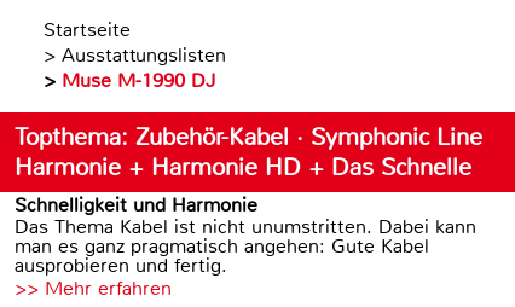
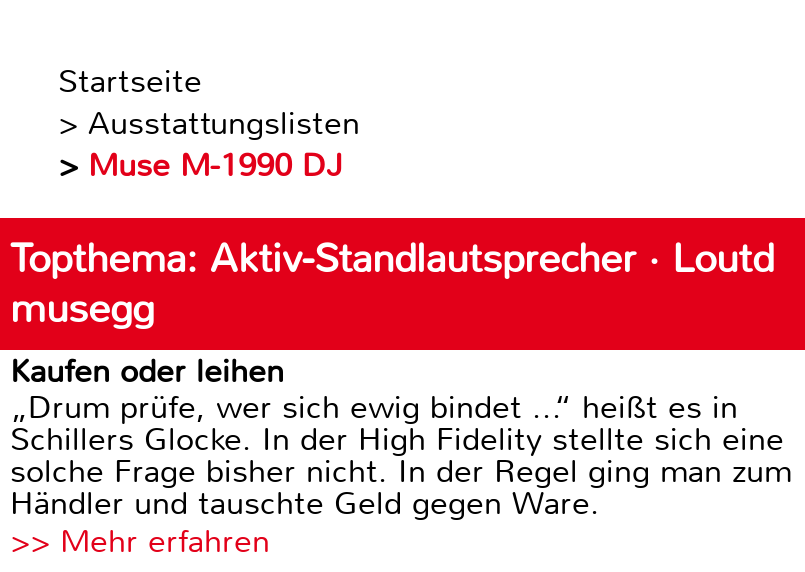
[15,122,482,278] Topthema: Zubehör-Kabel · Symphonic Line | Harmonie + Harmonie HD + Das Schnelle | Schnelligkeit und Harmonie | Das Thema Kabel ist nicht unumstritten. Dabei kann | man es ganz pragmatisch angehen: Gute Kabel | ausprobieren und fertig. -> [10,234,792,524] Topthema: Aktiv-Standlautsprecher · Loutd | musegg | Kaufen oder leihen | „Drum prüfe, wer sich ewig bindet ...“ heißt es in | Schillers Glocke. In der High Fidelity stellte sich eine | solche Frage bisher nicht. In der Regel ging man zum | Händler und tauschte Geld gegen Ware.

